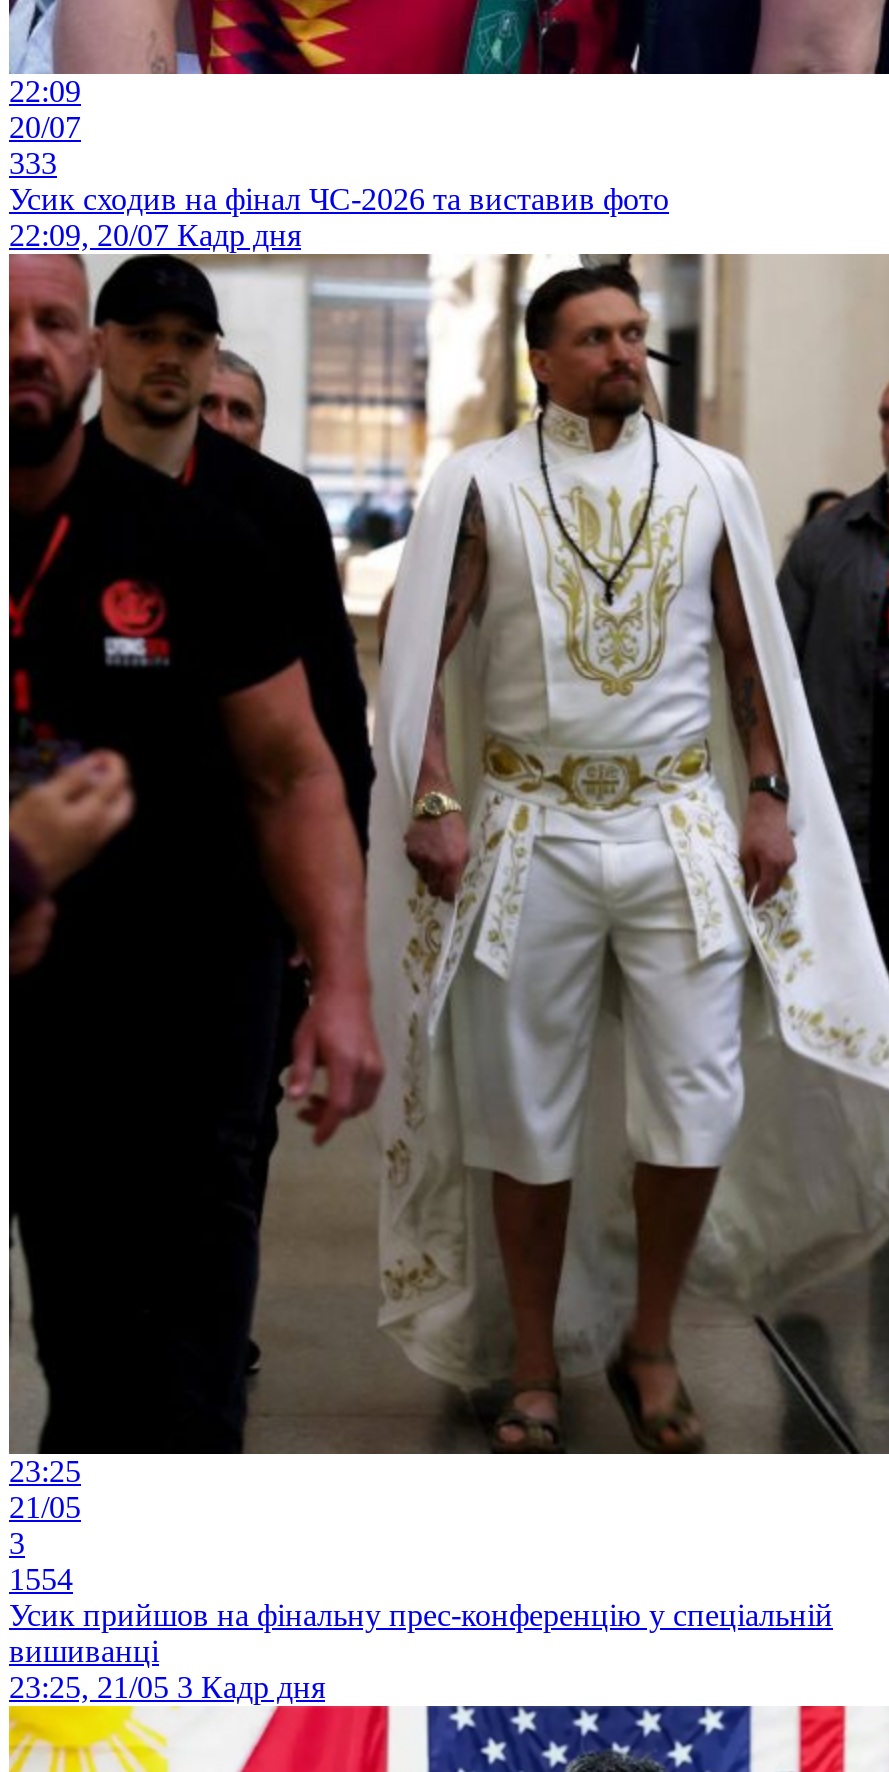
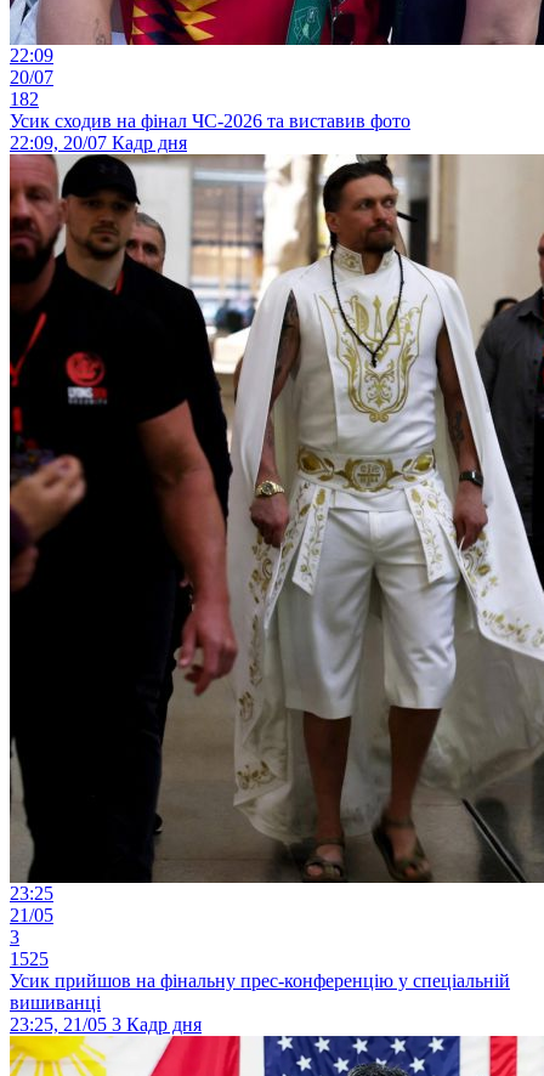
[9,147,57,181] 333 -> [10,89,39,110] 182
[9,1563,73,1597] 1554 -> [10,949,49,969] 1525

